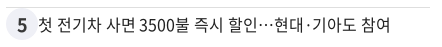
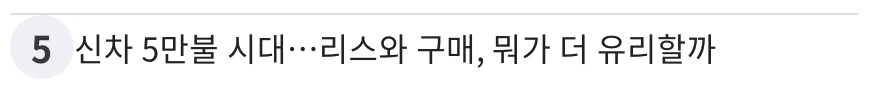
[16,10,391,37] 5 첫 전기차 사면 3500불 즉시 할인…현대·기아도 참여 -> [31,20,717,74] 5 신차 5만불 시대…리스와 구매, 뭐가 더 유리할까

